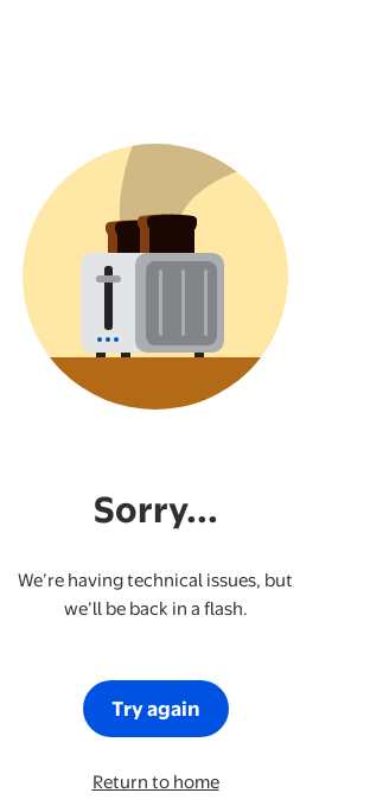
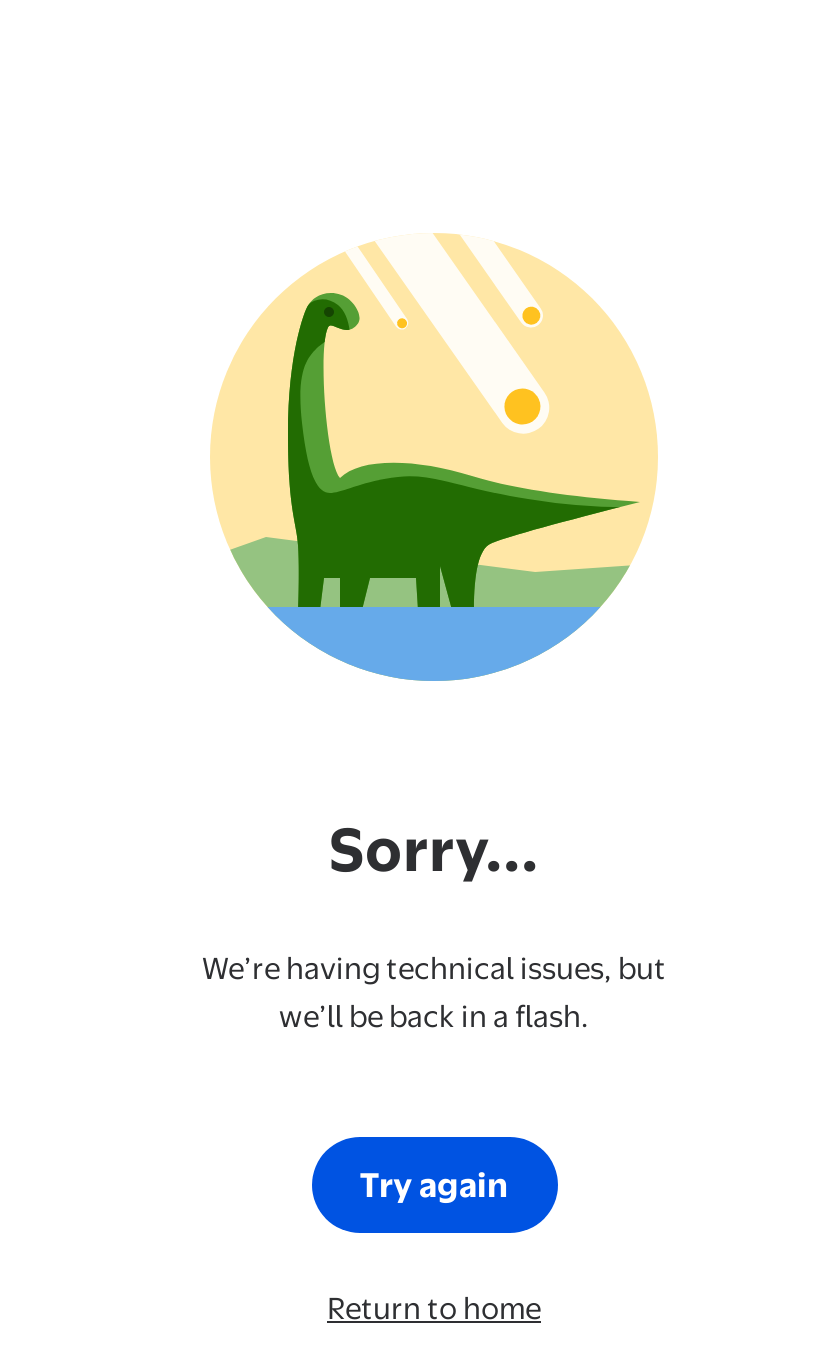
[36,144,273,411] [image] -> [230,235,638,683] [image]

